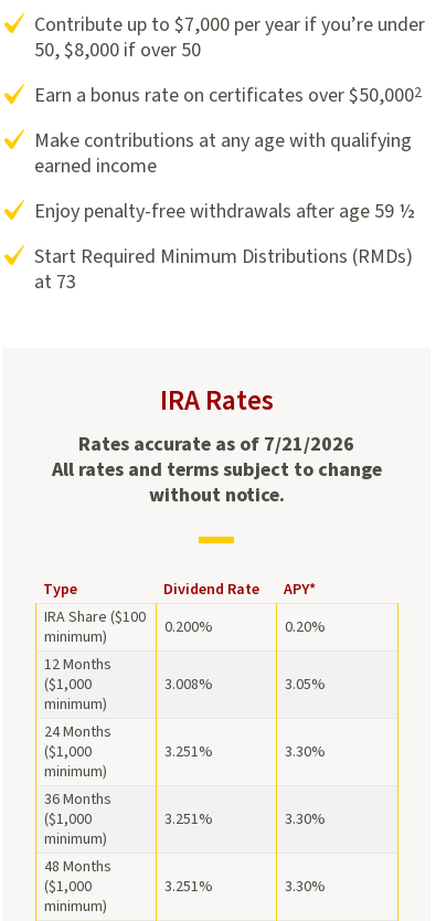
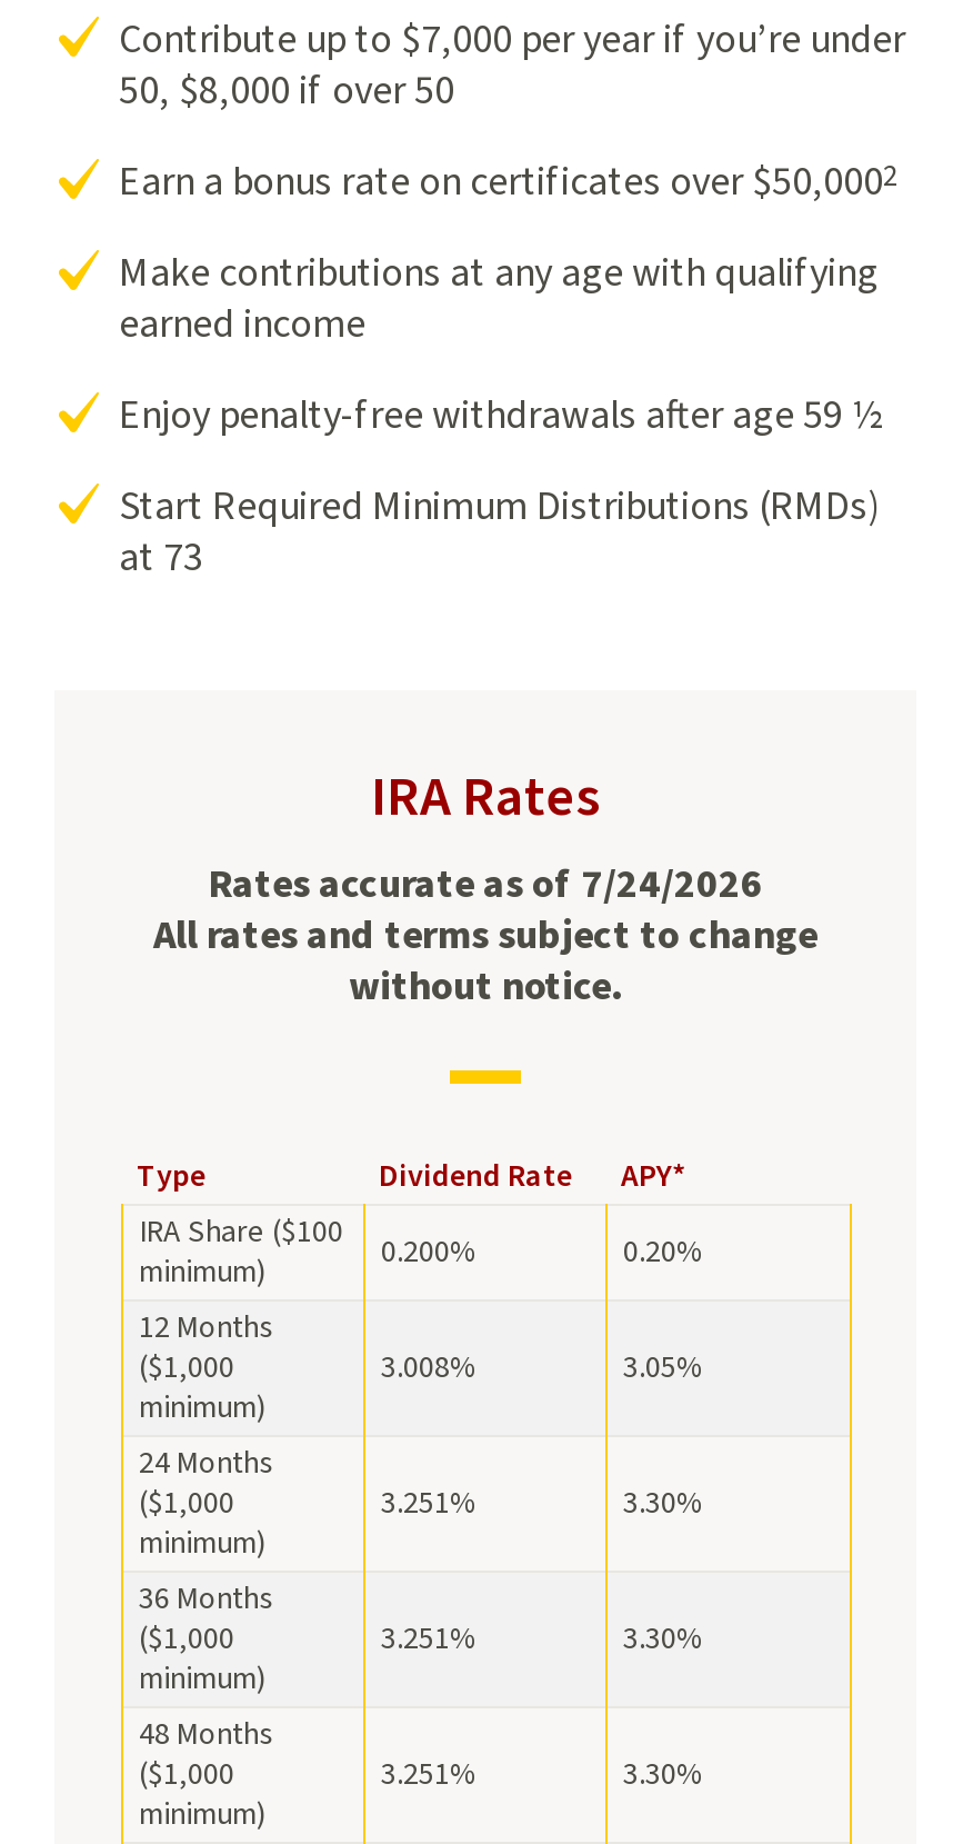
[78,431,354,459] Rates accurate as of 7/21/2026 -> [208,857,763,913] Rates accurate as of 7/24/2026

